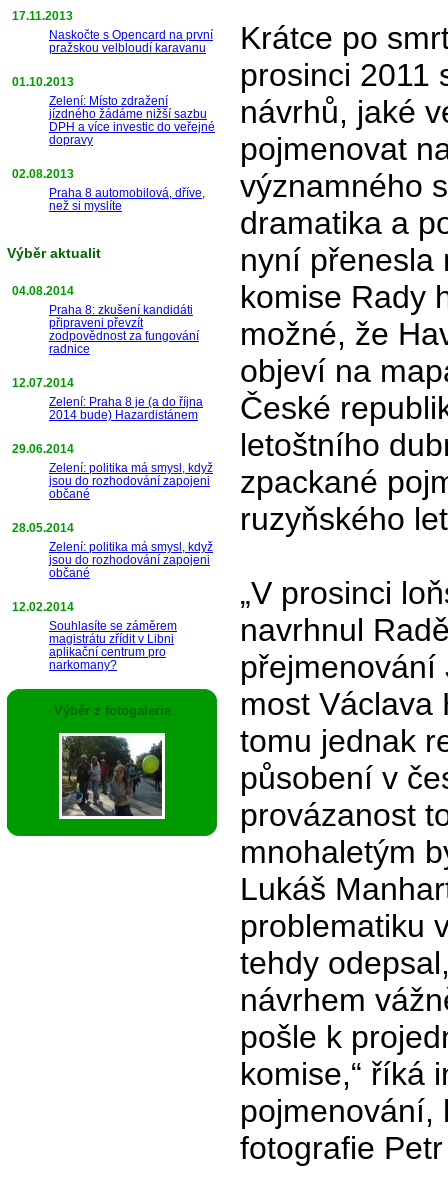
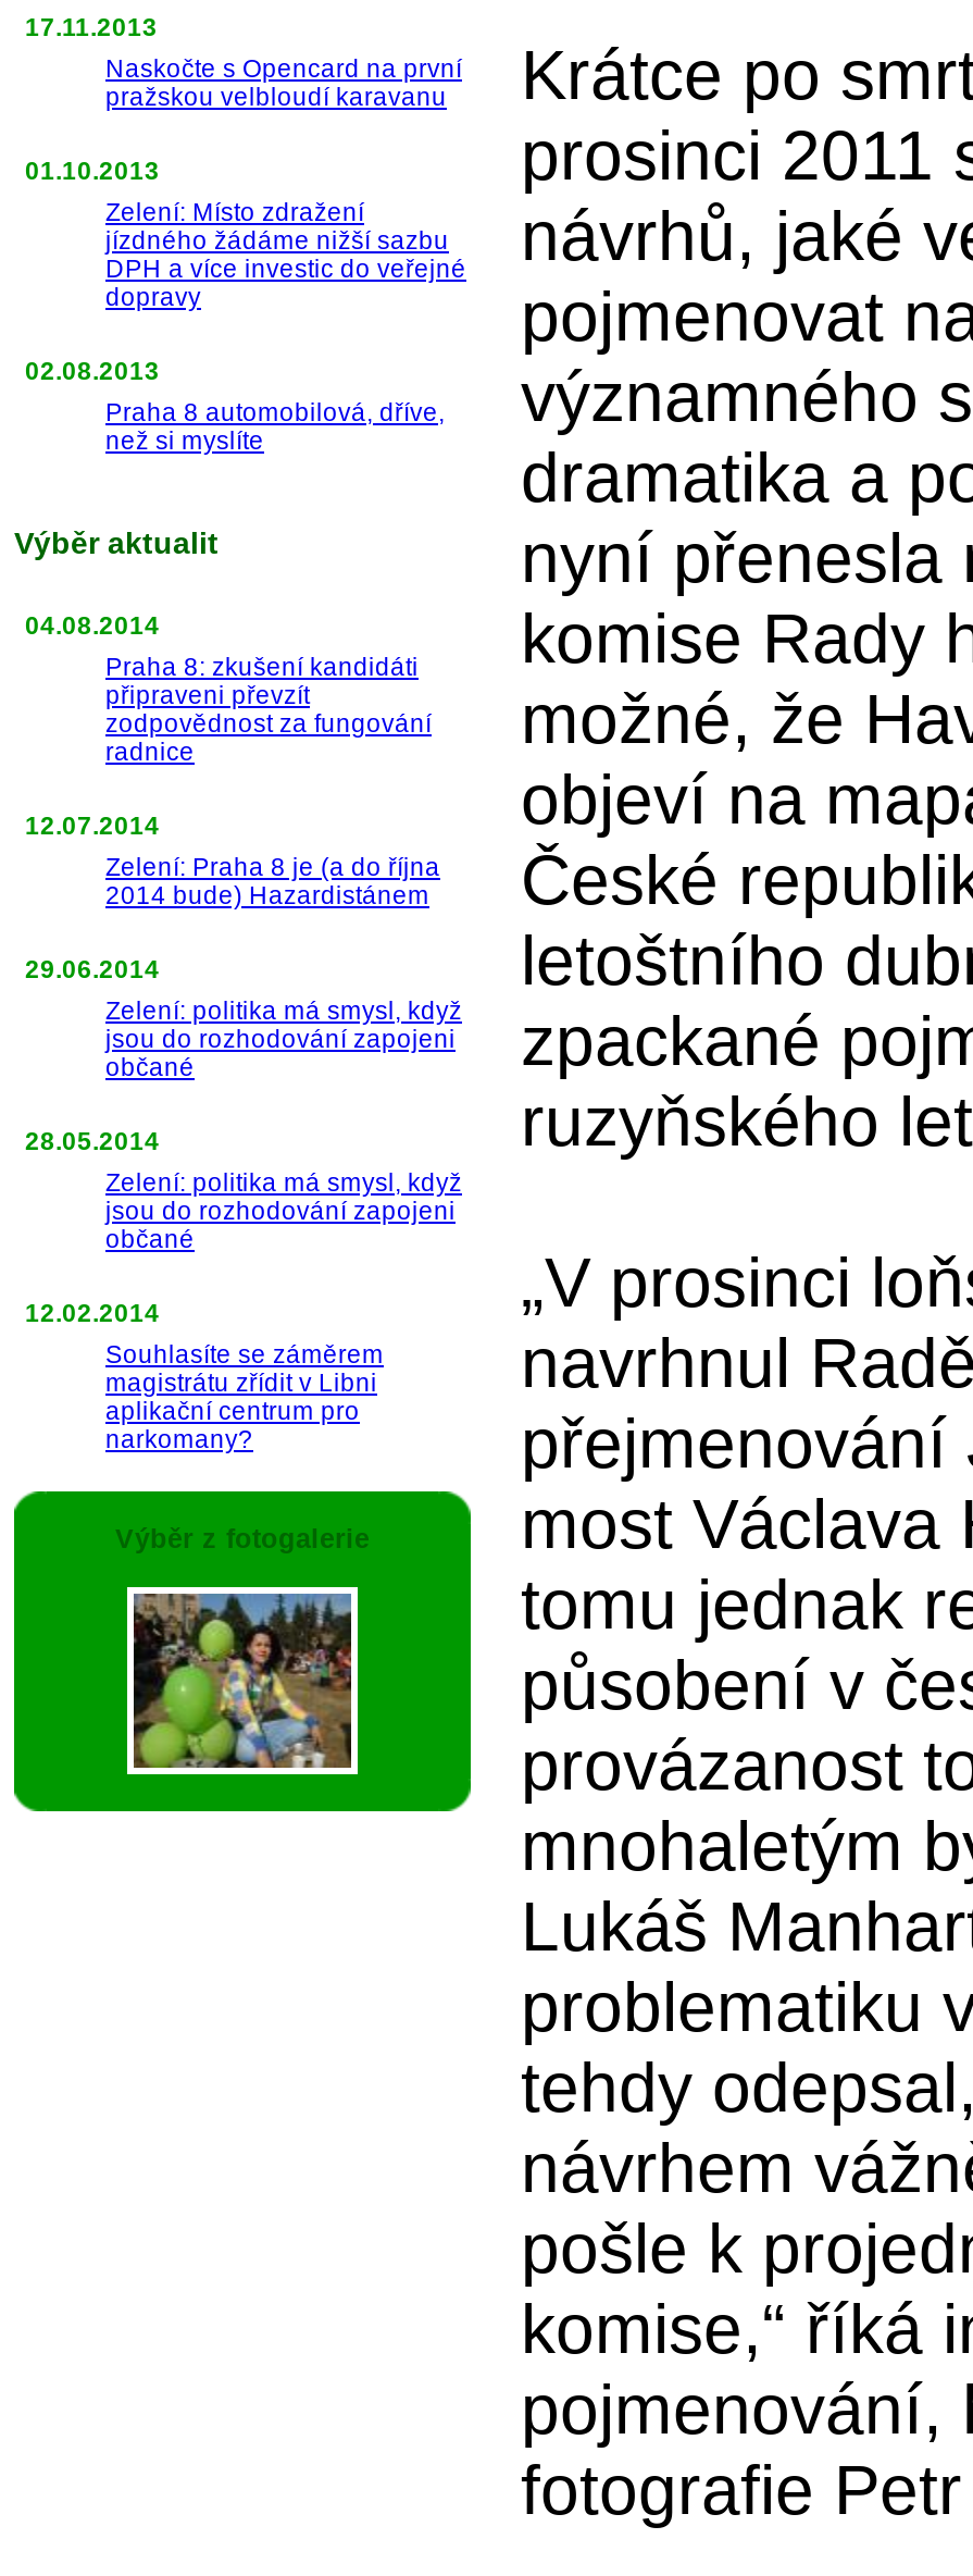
[62,735,163,817] [image] -> [132,1592,353,1770] [image]

